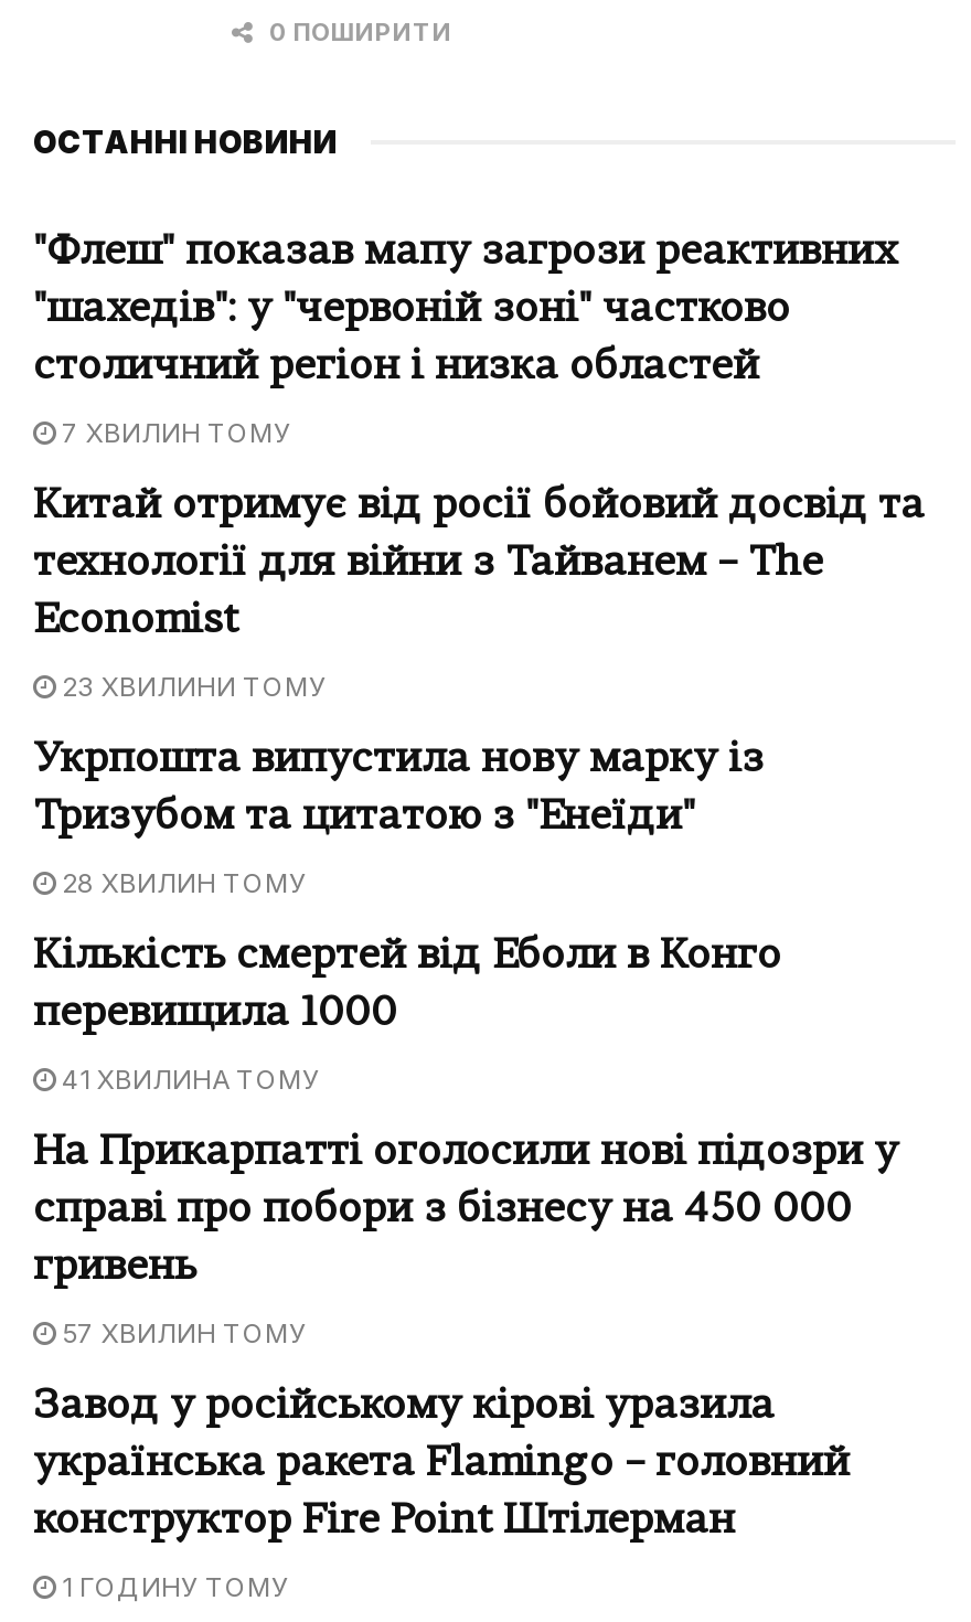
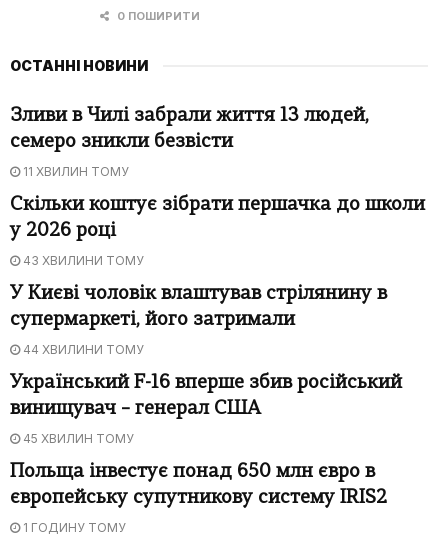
[33,234,925,1545] "Флеш" показав мапу загрози реактивних | "шахедів": у "червоній зоні" частково | столичний регіон і низка областей | 7 ХВИЛИН ТОМУ | Китай отримує від росії бойовий досвід та | технології для війни з Тайванем – The | Economist | 23 ХВИЛИНИ ТОМУ | Укрпошта випустила нову марку із | Тризубом та цитатою з "Енеїди" | 28 ХВИЛИН ТОМУ | Кількість смертей від Еболи в Конго | перевищила 1000 | 41 ХВИЛИНА ТОМУ | На Прикарпатті оголосили нові підозри у | справі про побори з бізнесу на 450 000 | гривень | 57 ХВИЛИН ТОМУ | Завод у російському кірові уразила | українська ракета Flamingo – головний | конструктор Fire Point Штілерман -> [10,107,425,508] Зливи в Чилі забрали життя 13 людей, | семеро зникли безвісти | 11 ХВИЛИН ТОМУ | Скільки коштує зібрати першачка до школи | у 2026 році | 43 ХВИЛИНИ ТОМУ | У Києві чоловік влаштував стрілянину в | супермаркеті, його затримали | 44 ХВИЛИНИ ТОМУ | Український F-16 вперше збив російський | винищувач – генерал США | 45 ХВИЛИН ТОМУ | Польща інвестує понад 650 млн євро в | європейську супутникову систему IRIS2

